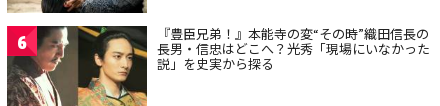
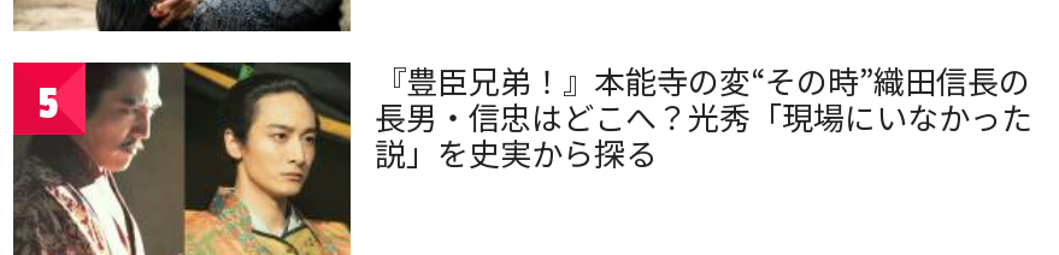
[17,32,27,54] 6 -> [39,77,60,130] 5

